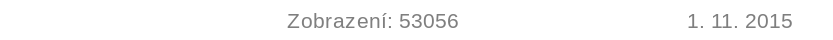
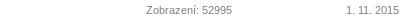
[287,7,459,31] Zobrazení: 53056 -> [146,3,232,15] Zobrazení: 52995

